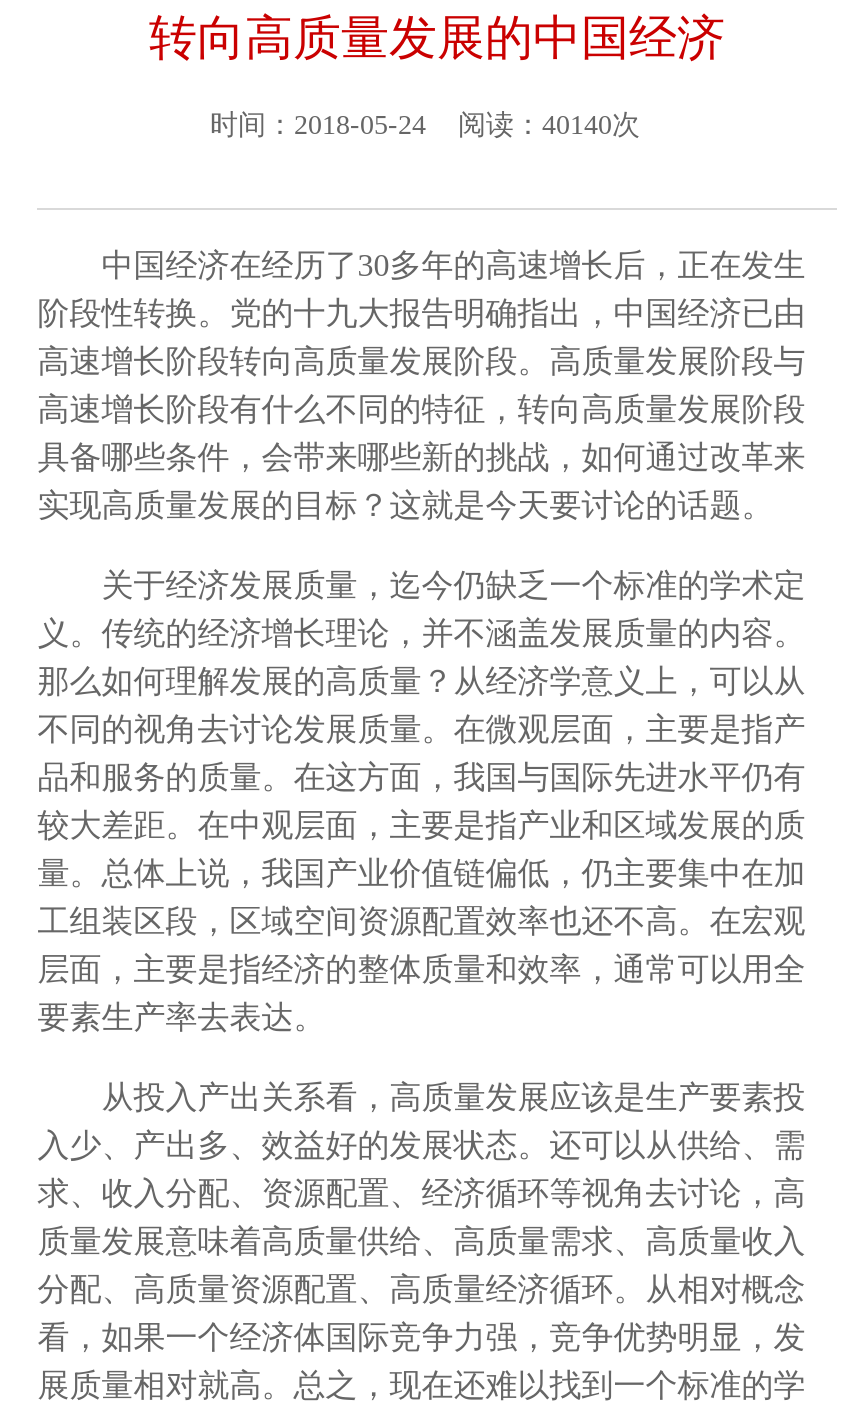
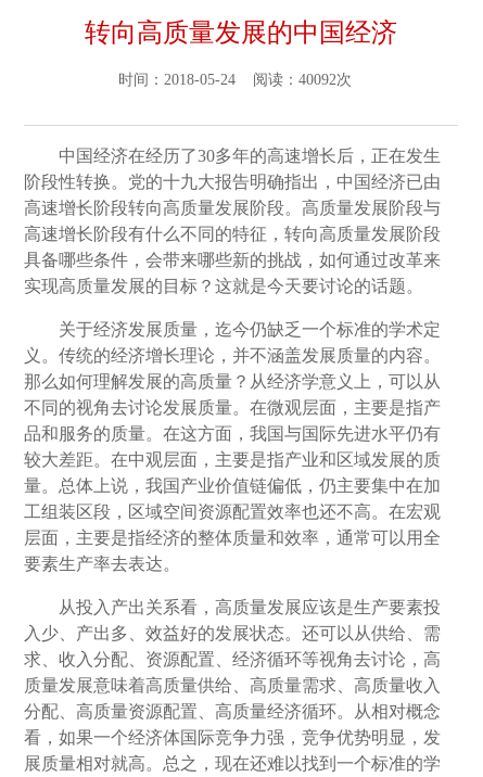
[210,110,664,140] 时间：2018-05-24 阅读：40140次 -> [118,72,364,88] 时间：2018-05-24 阅读：40092次

